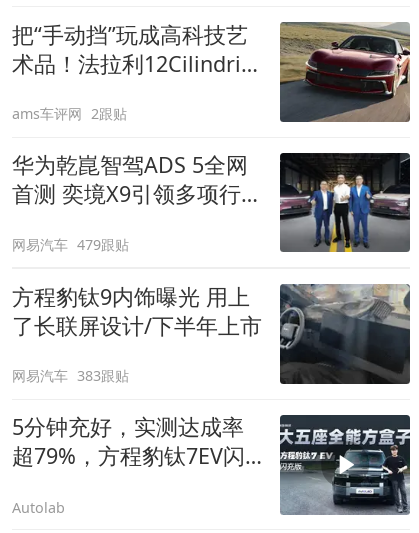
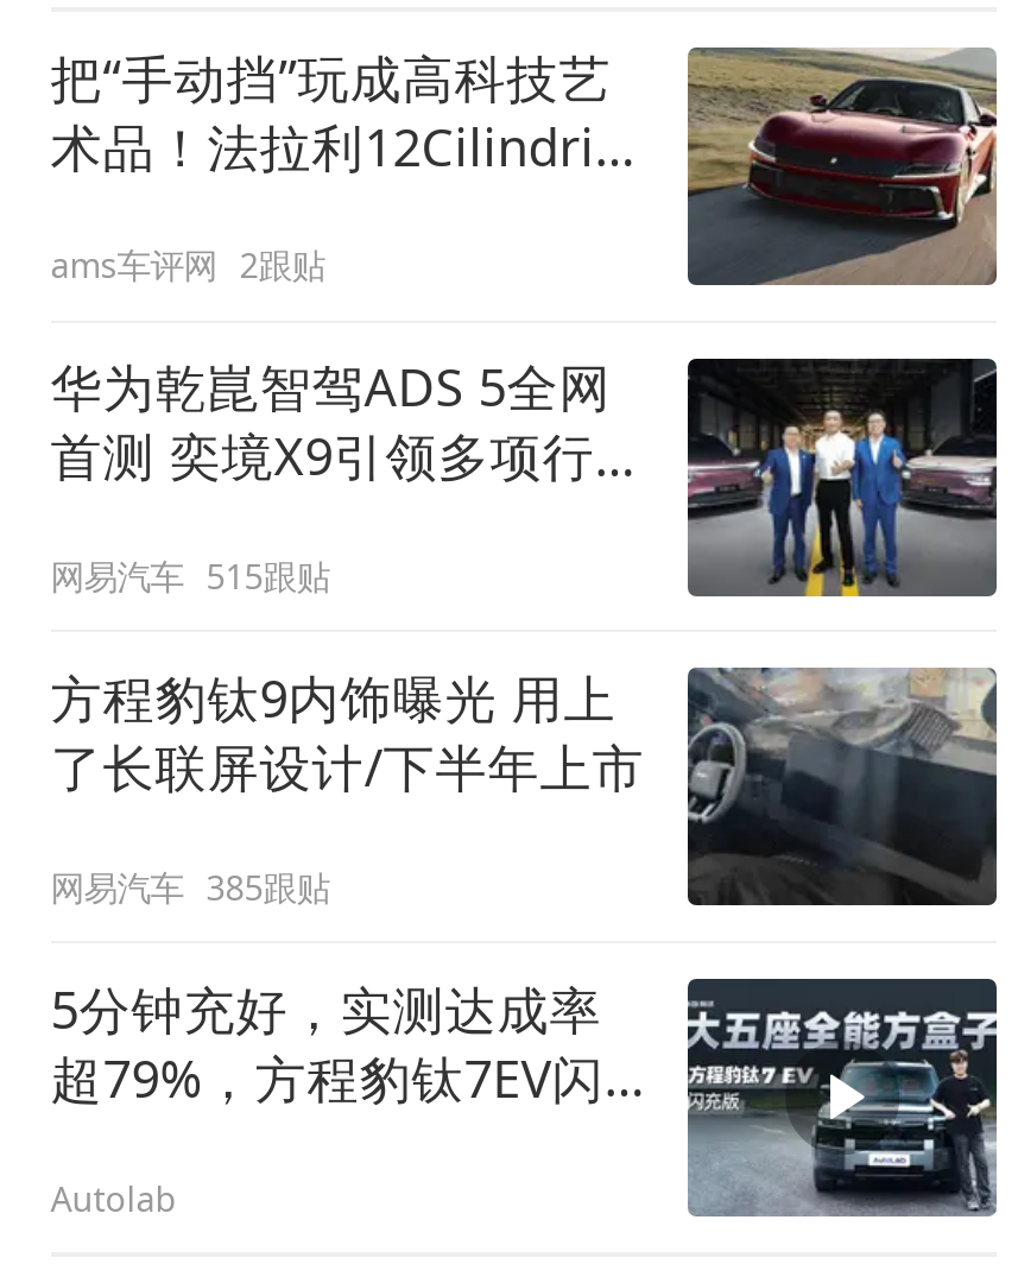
[12,235,129,254] 网易汽车 479跟贴 -> [50,553,330,598] 网易汽车 515跟贴
[12,366,129,385] 网易汽车 383跟贴 -> [50,863,330,908] 网易汽车 385跟贴

